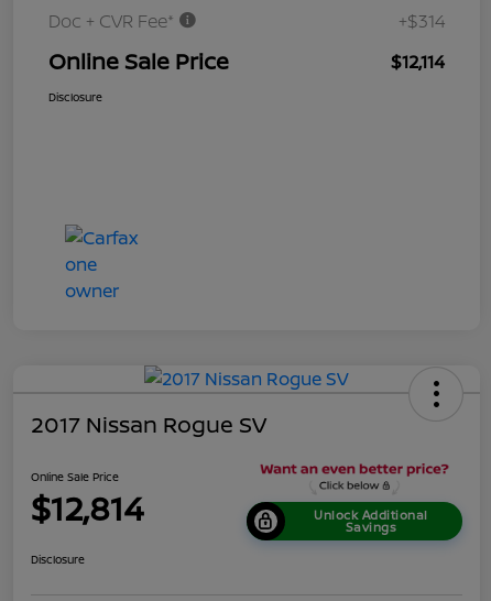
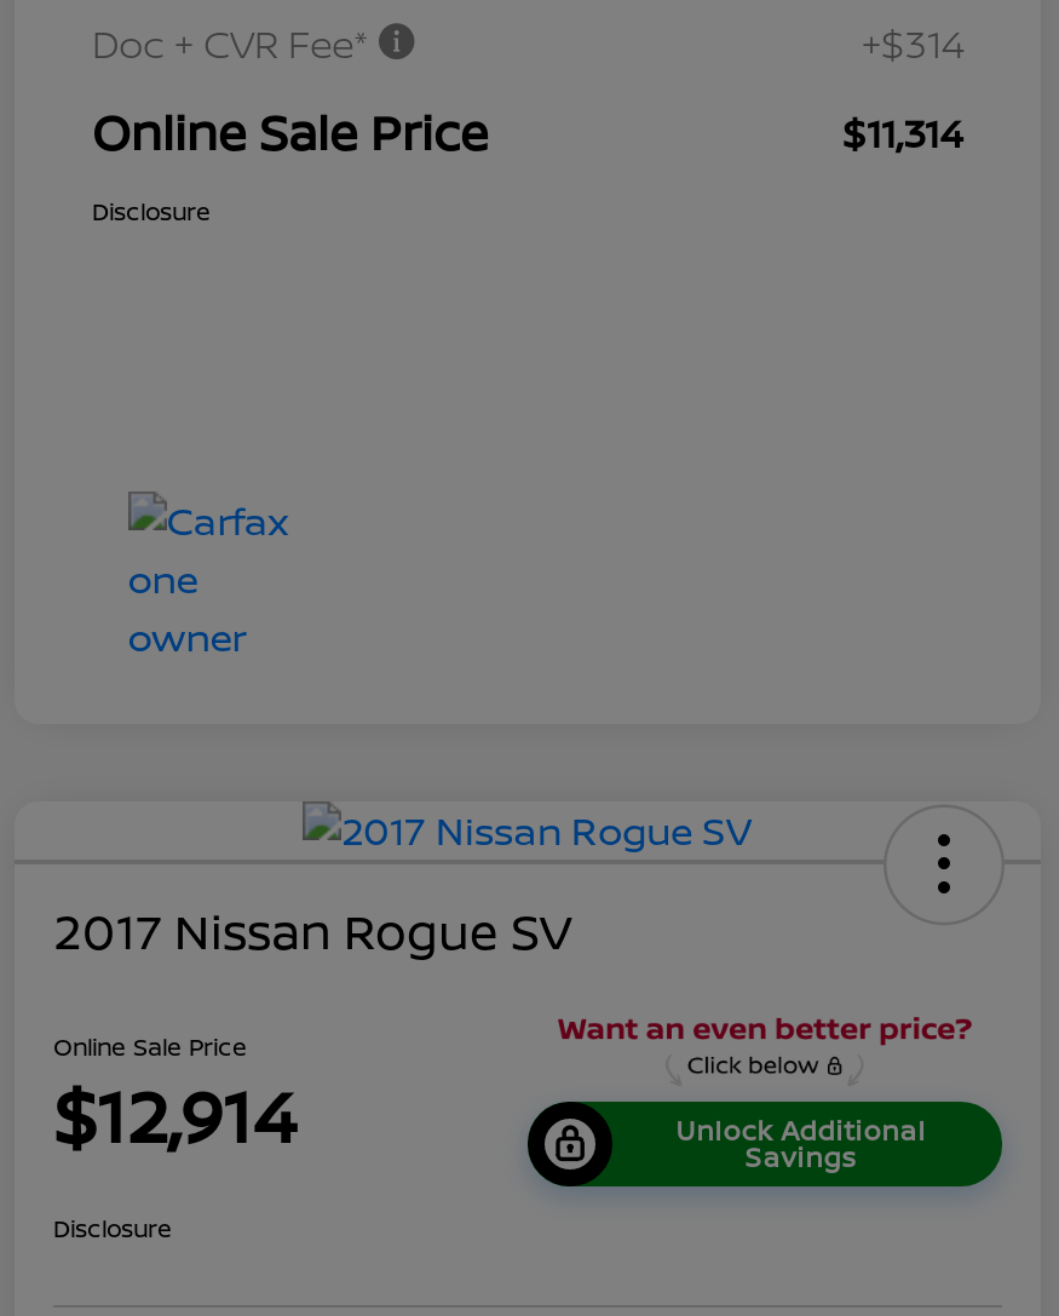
[391,49,445,73] $12,114 -> [842,106,963,159] $11,314
[31,486,143,531] $12,814 -> [53,1066,295,1165] $12,914

